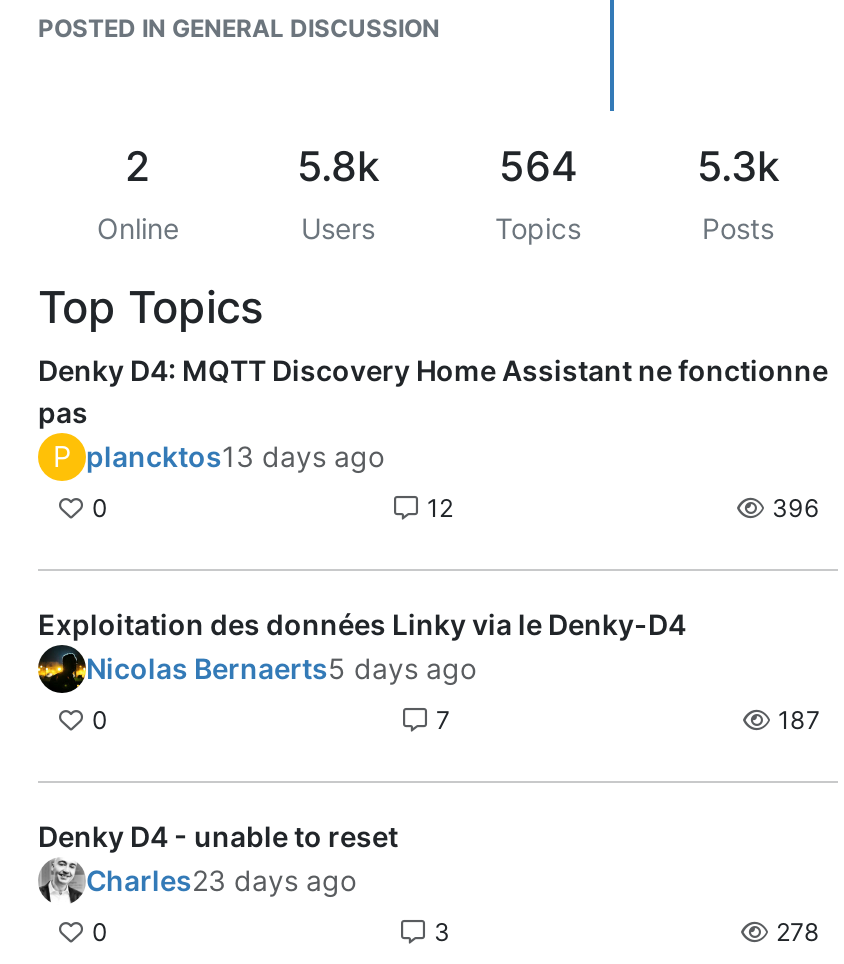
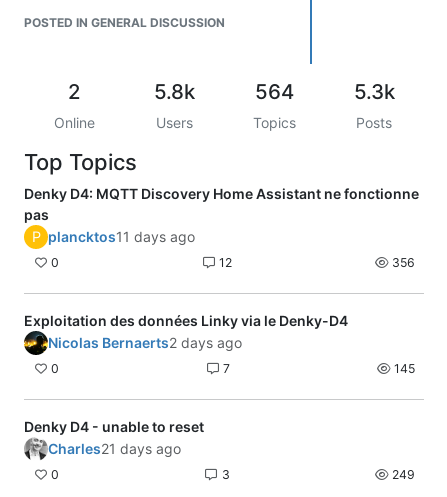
[53,439,384,473] P plancktos13 days ago -> [31,228,195,245] P plancktos11 days ago
[766,493,820,523] 396 -> [389,255,415,270] 356
[86,651,476,685] Nicolas Bernaerts5 days ago -> [48,334,242,351] Nicolas Bernaerts2 days ago
[772,705,820,735] 187 -> [391,361,415,376] 145
[86,863,356,897] Charles23 days ago -> [48,440,181,457] Charles21 days ago
[770,917,820,947] 278 -> [389,467,415,482] 249

